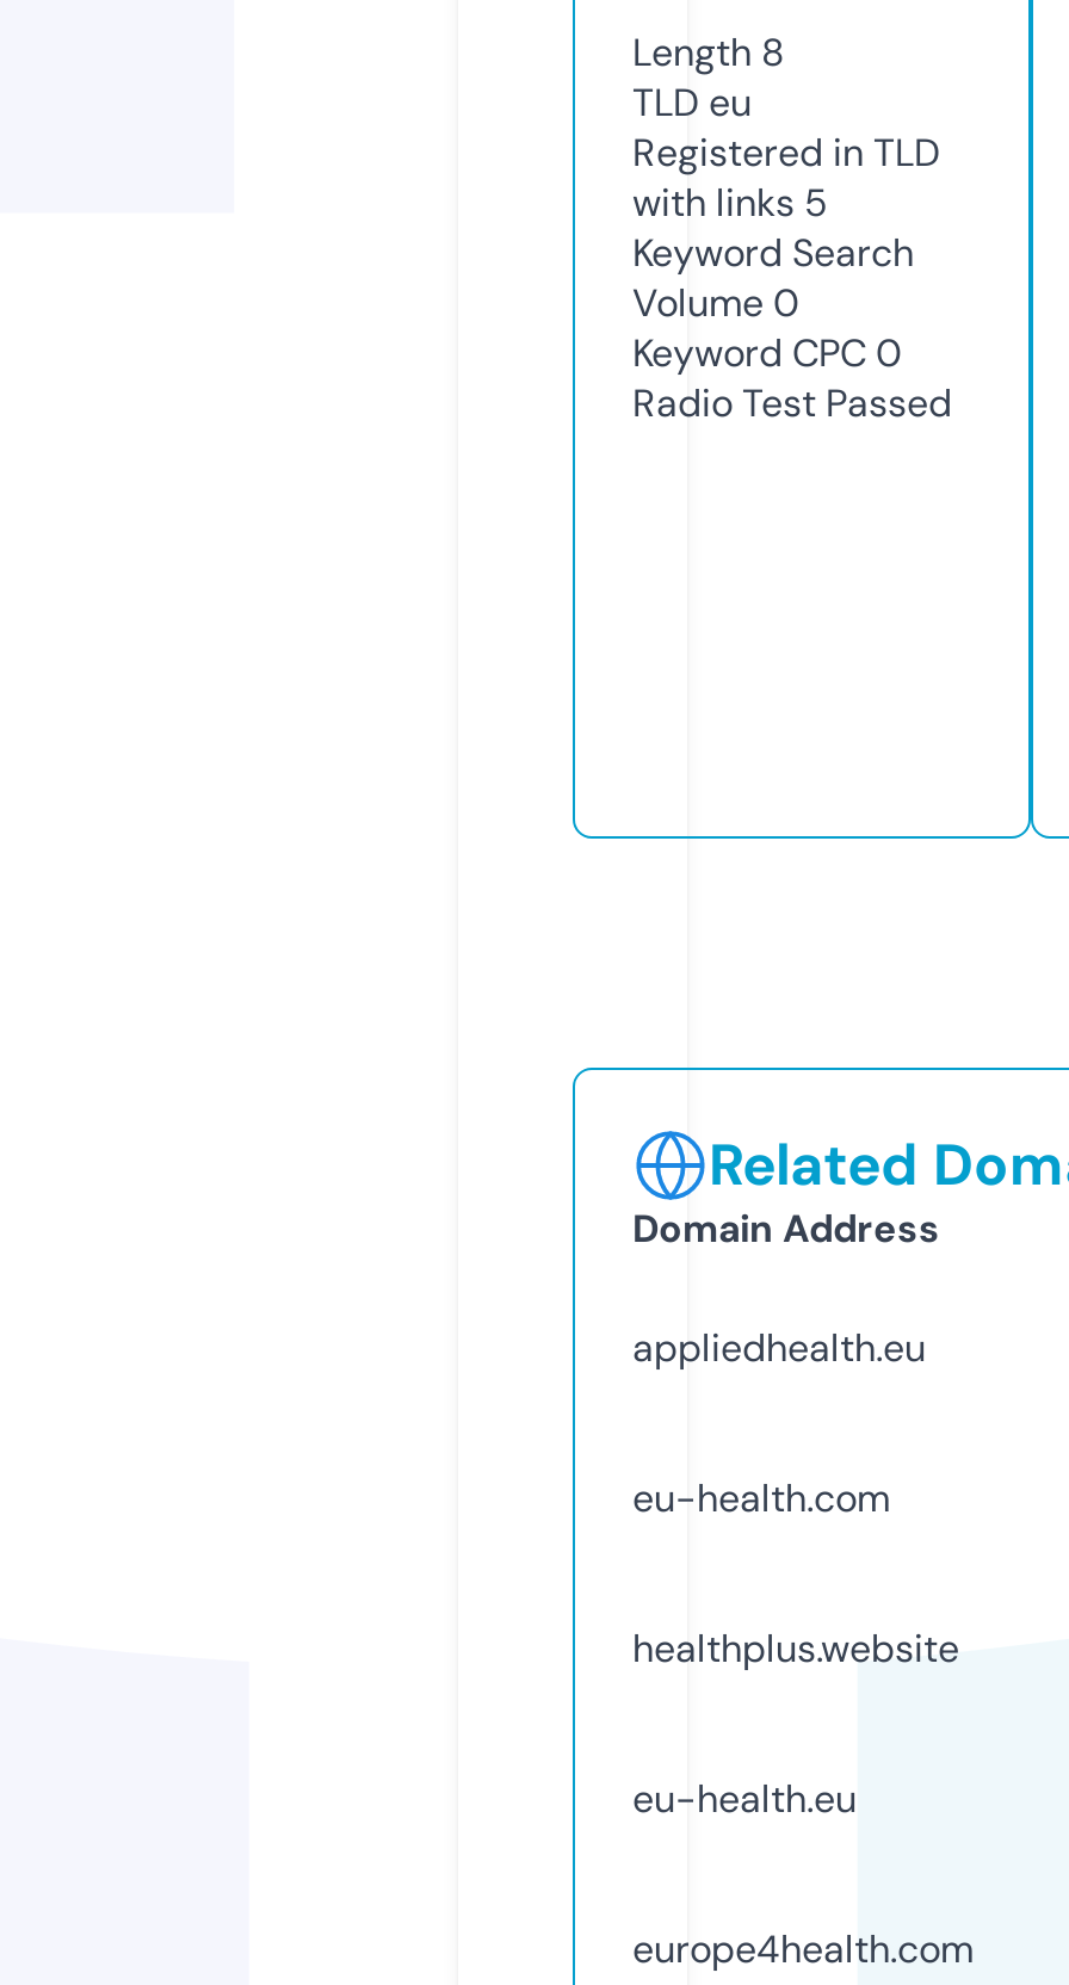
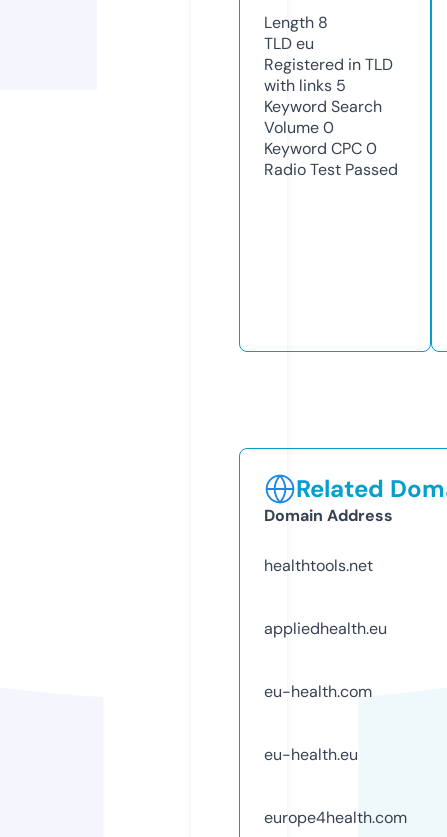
none -> [264,555,373,576] healthtools.net
moved [632,1322,926,1523] -> [264,618,387,702]: appliedhealth.eu | eu-health.com
[632,1623,959,1673] healthplus.website -> none

